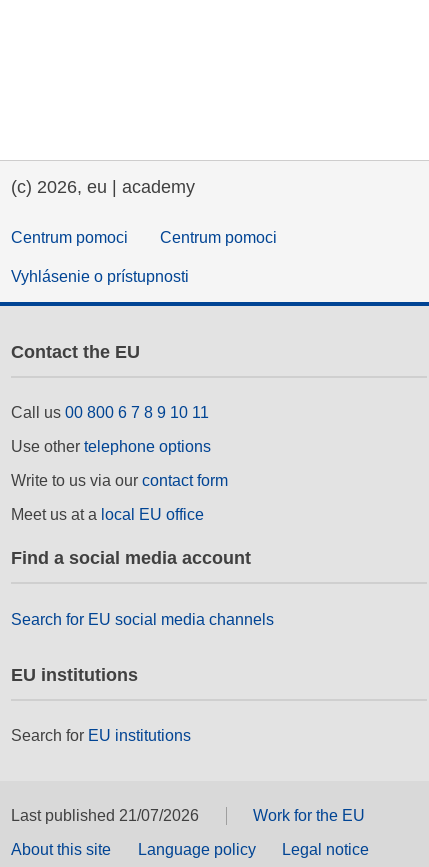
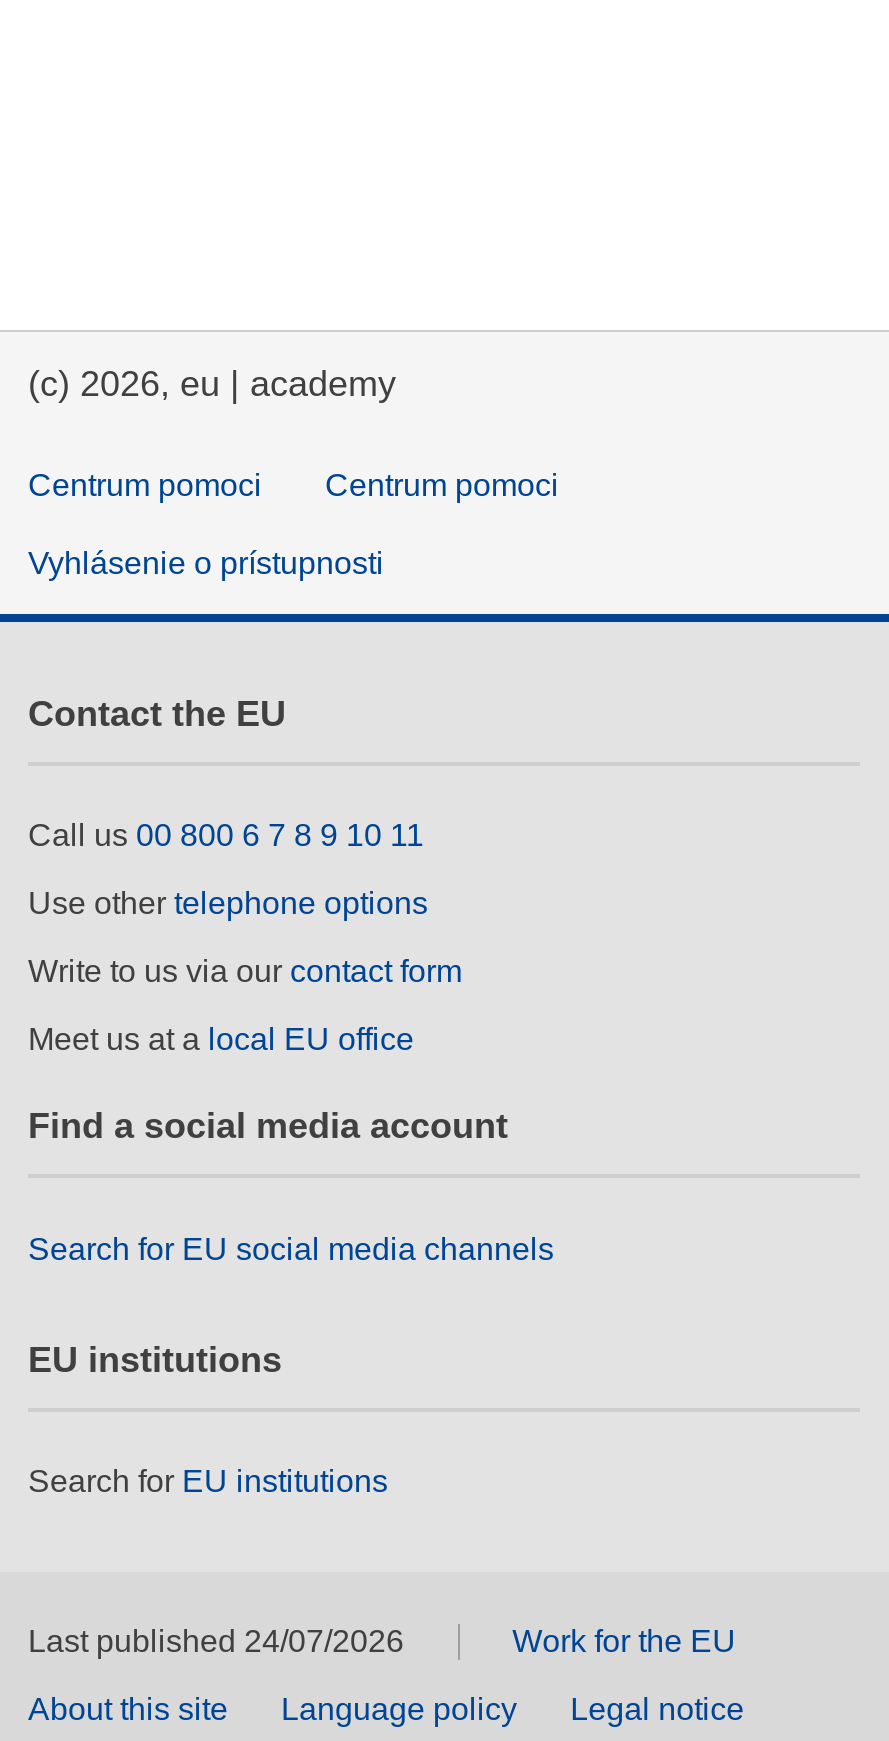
[11,807,199,824] Last published 21/07/2026 -> [28,1625,404,1659] Last published 24/07/2026

